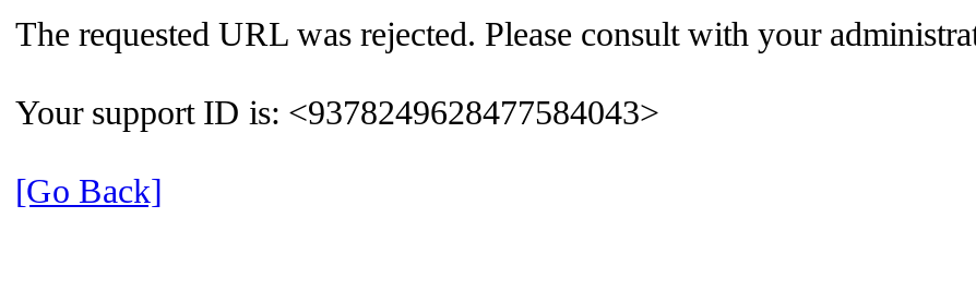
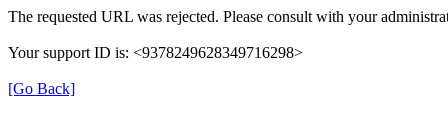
[15,94,659,131] Your support ID is: <9378249628477584043> -> [8,44,303,61] Your support ID is: <9378249628349716298>

